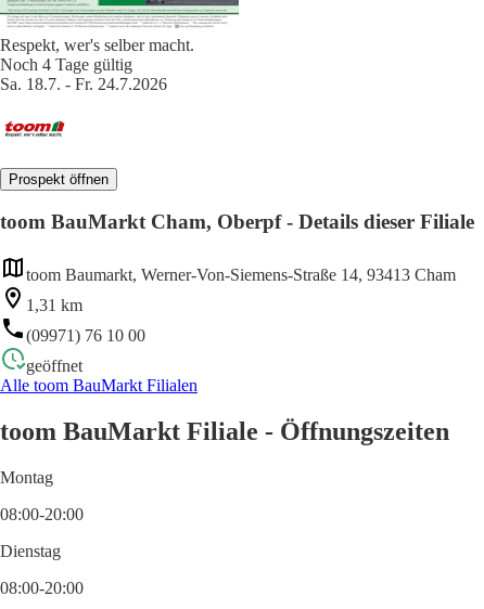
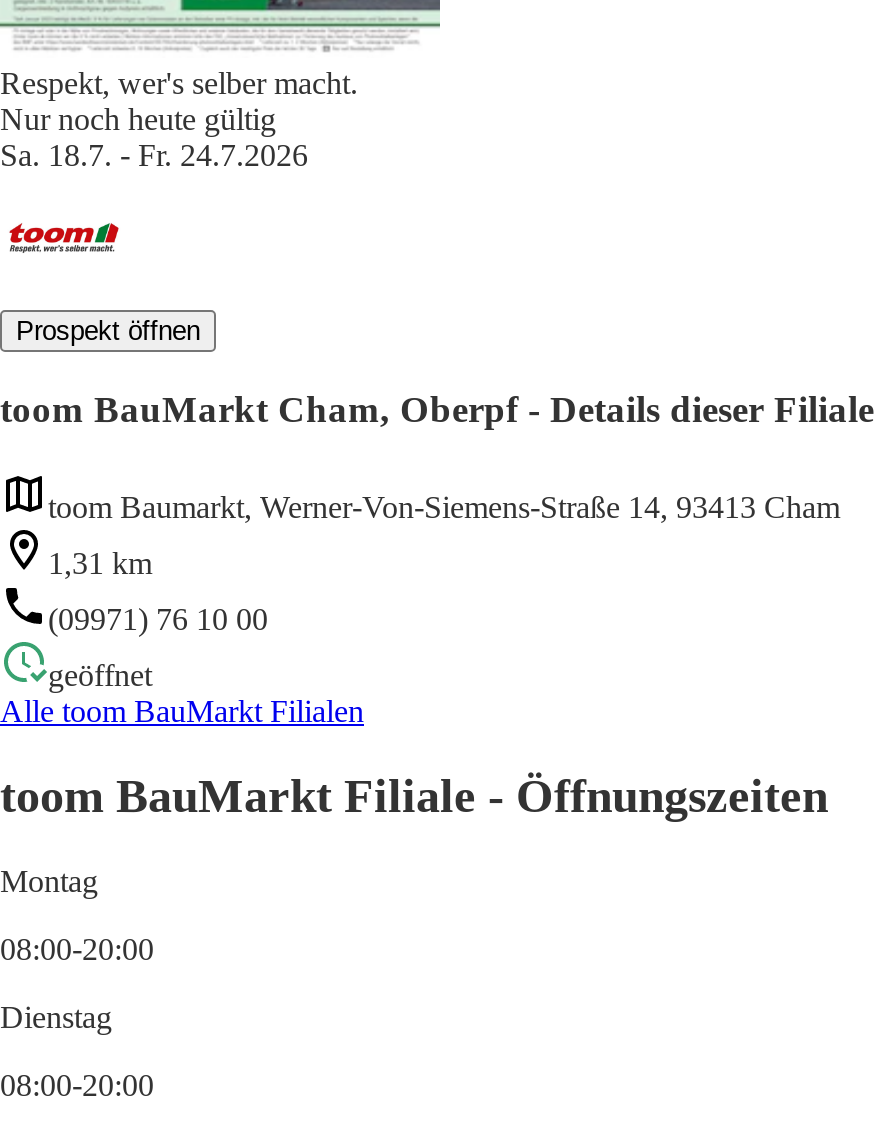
[0,55,132,73] Noch 4 Tage gültig -> [0,101,276,135] Nur noch heute gültig

